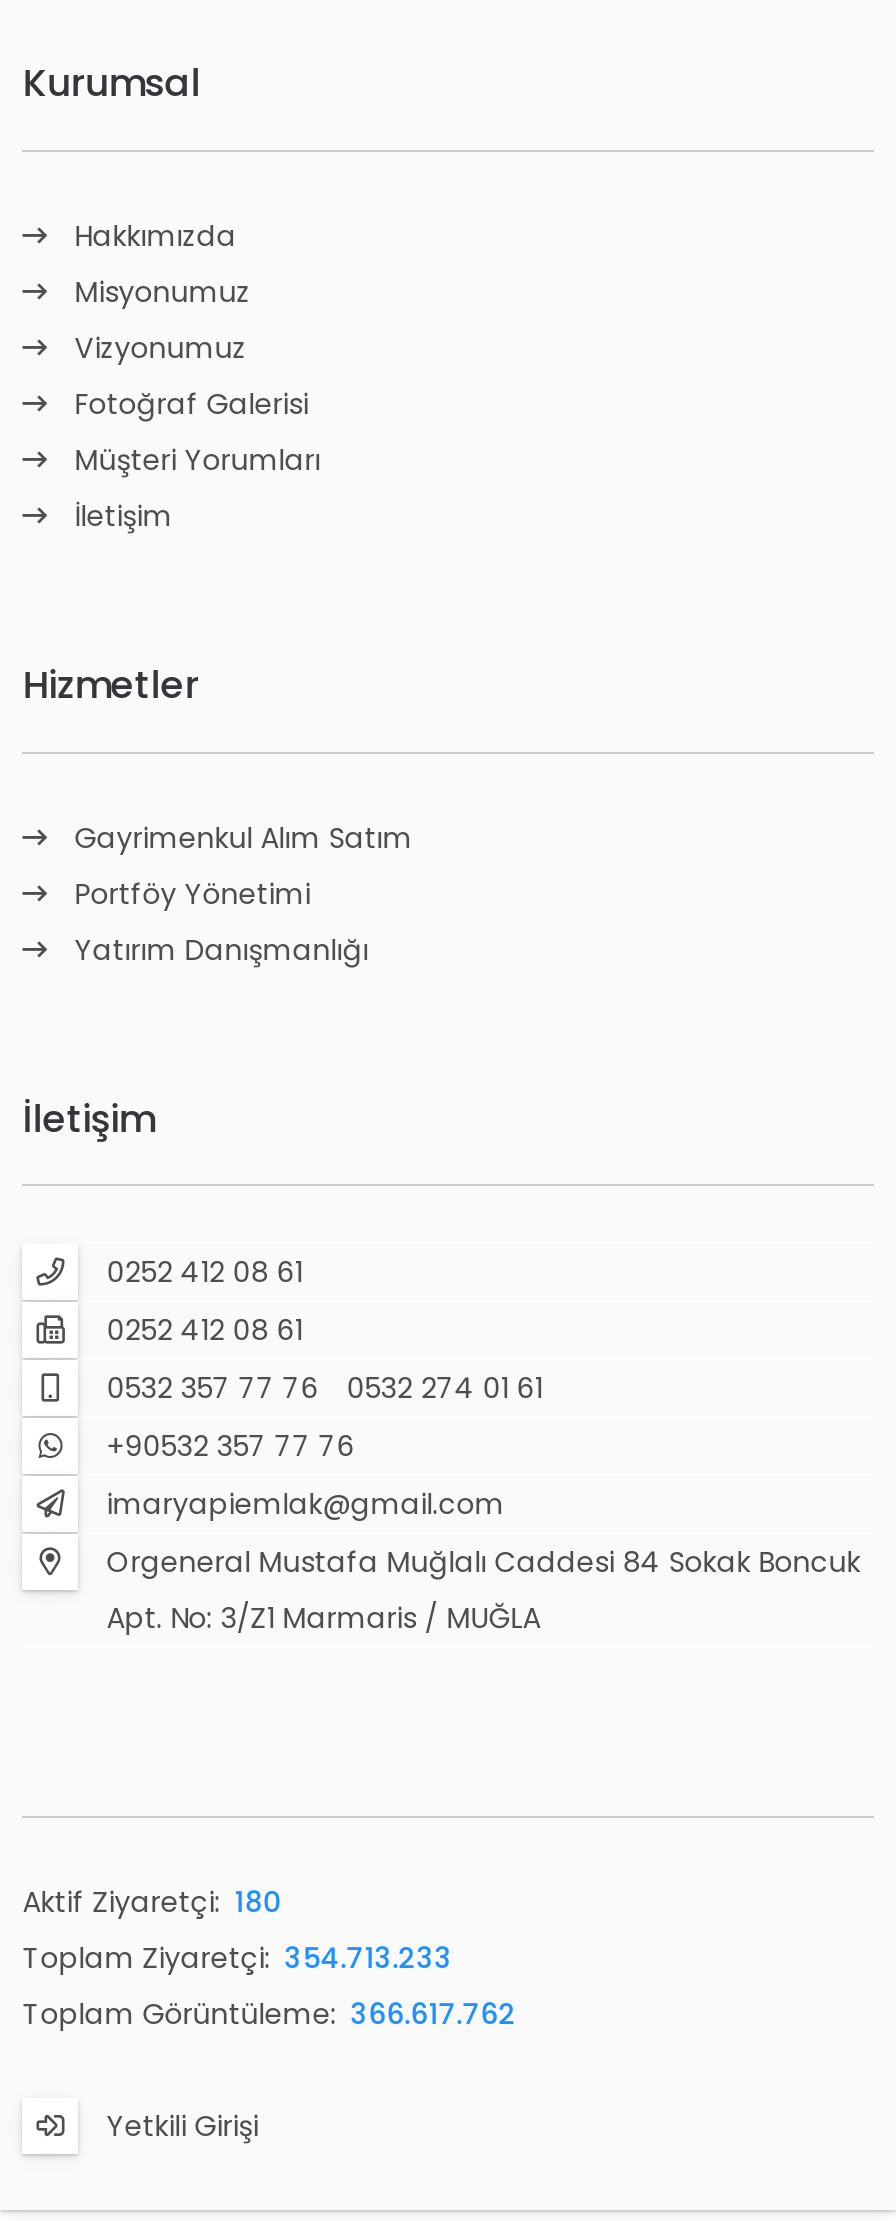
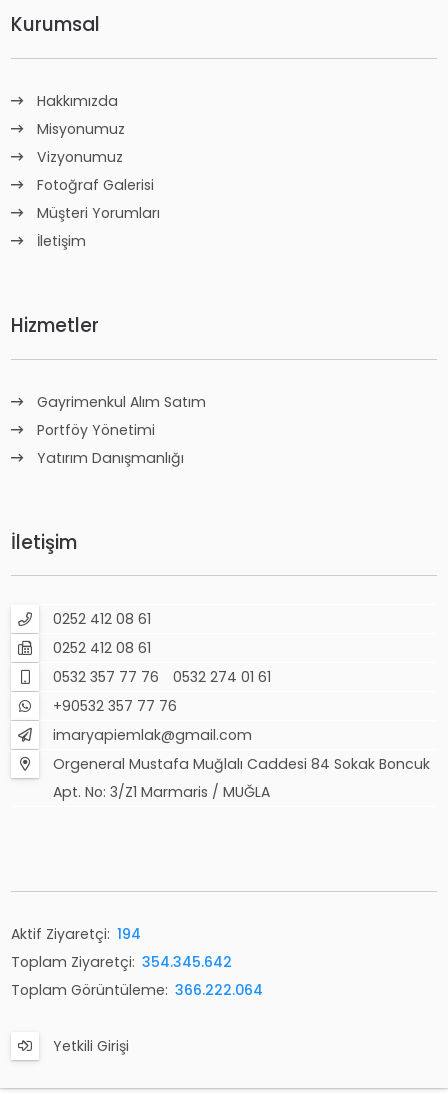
[22,1882,280,1922] Aktif Ziyaretçi: 180 -> [11,924,141,944] Aktif Ziyaretçi: 194
[22,1938,452,1978] Toplam Ziyaretçi: 354.713.233 -> [11,952,232,972] Toplam Ziyaretçi: 354.345.642
[22,1994,516,2034] Toplam Görüntüleme: 366.617.762 -> [11,980,263,1000] Toplam Görüntüleme: 366.222.064

